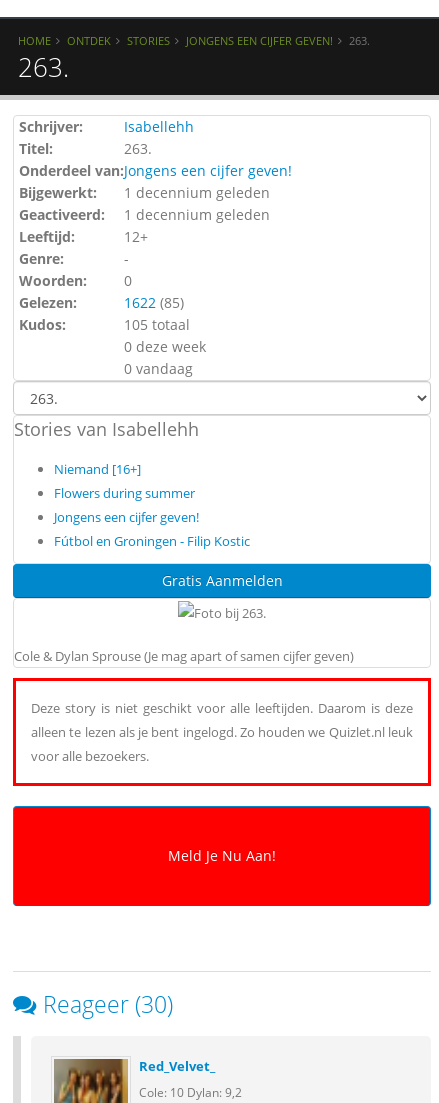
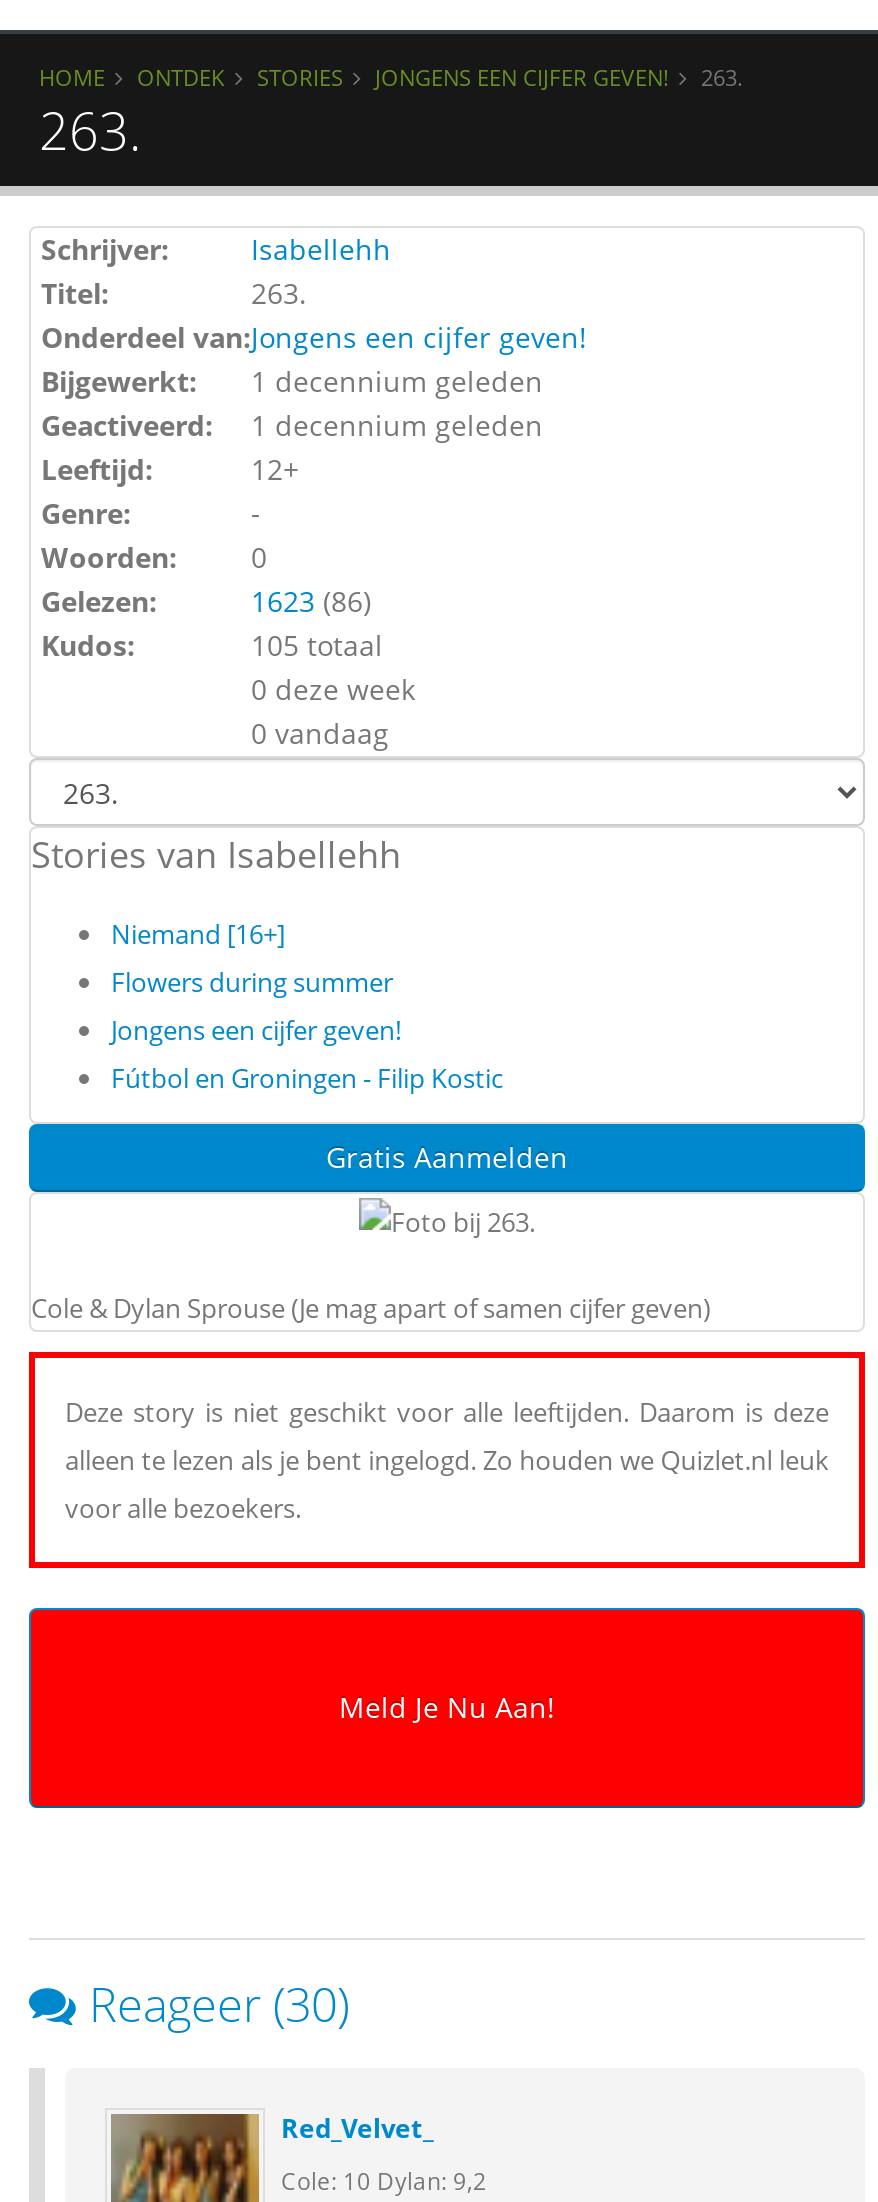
[124,293,184,312] 1622 (85) -> [251,582,371,620] 1623 (86)

